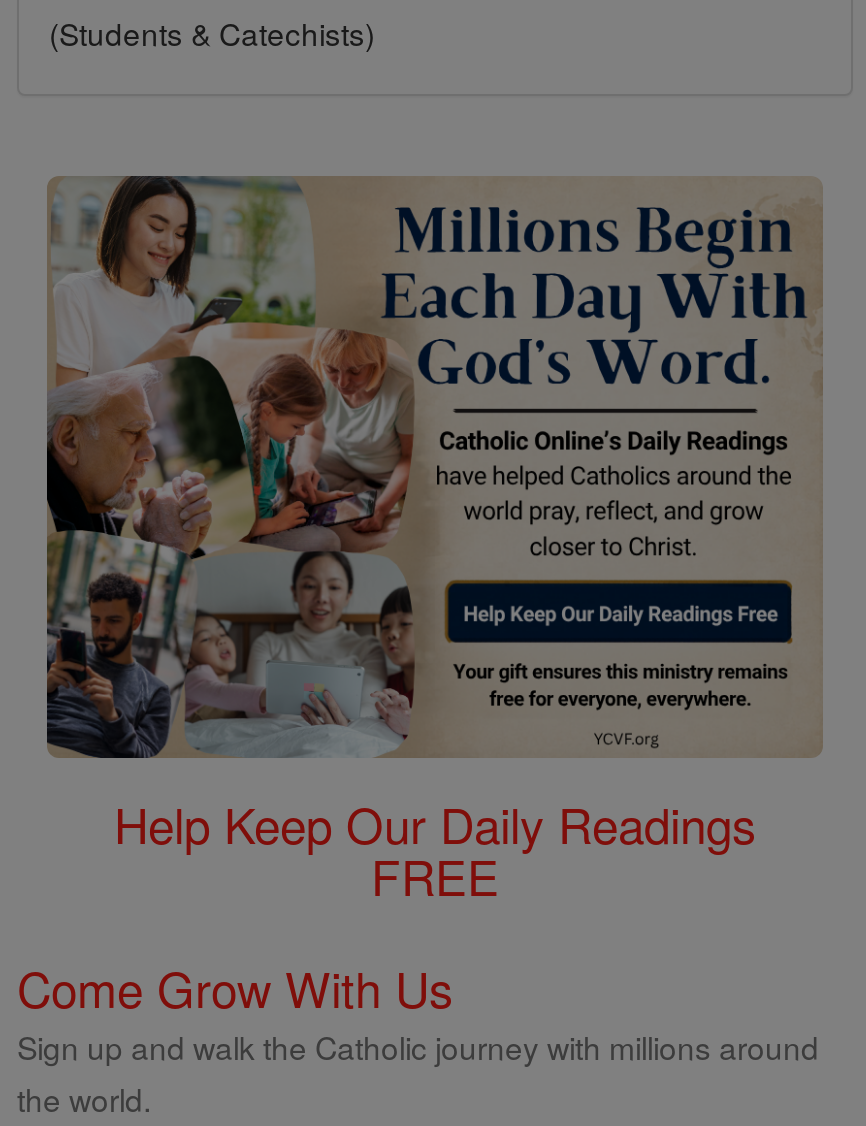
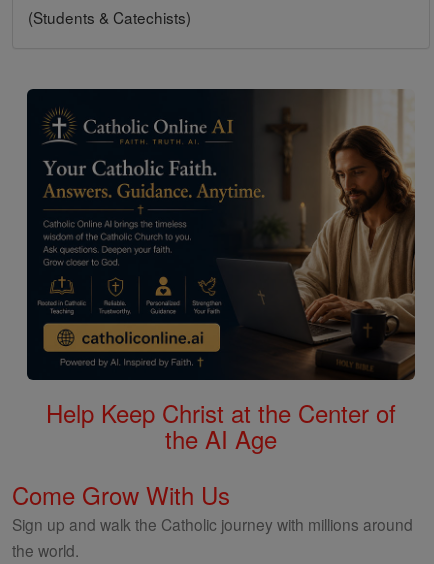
[45,174,823,910] [image] | Help Keep Our Daily Readings | FREE -> [26,88,416,456] [image] | Help Keep Christ at the Center of | the AI Age

